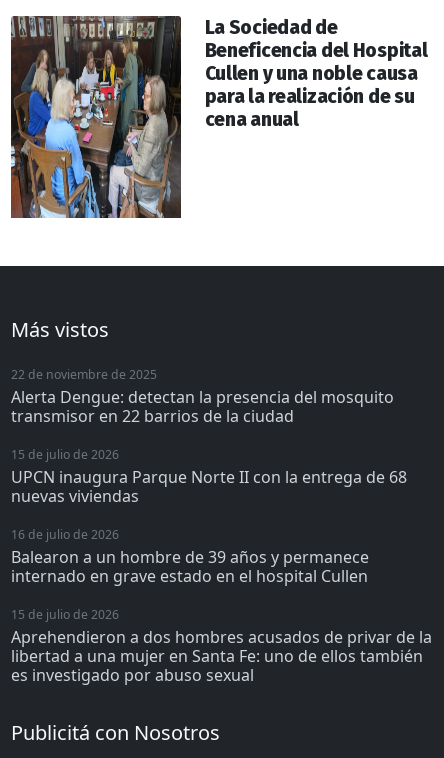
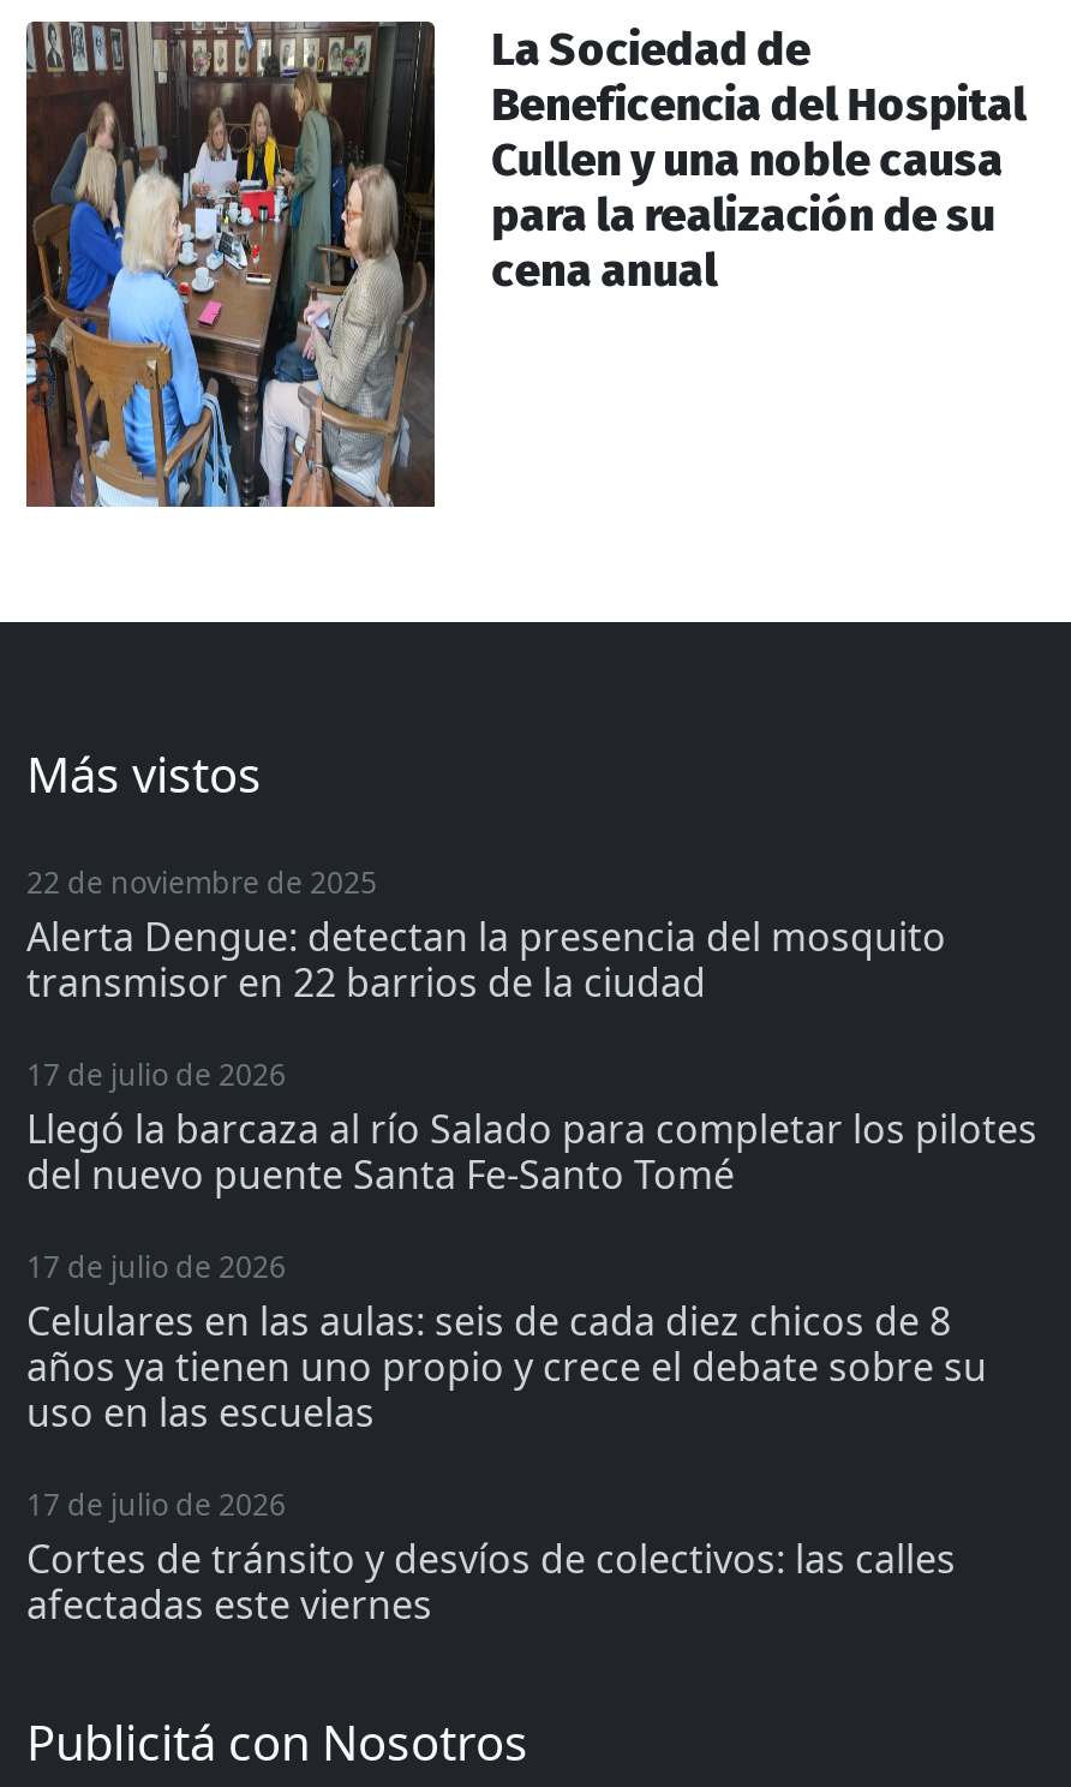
[11,446,407,507] 15 de julio de 2026 | UPCN inaugura Parque Norte II con la entrega de 68 | nuevas viviendas -> [26,1055,1037,1202] 17 de julio de 2026 | Llegó la barcaza al río Salado para completar los pilotes | del nuevo puente Santa Fe-Santo Tomé
[11,526,369,587] 16 de julio de 2026 | Balearon a un hombre de 39 años y permanece | internado en grave estado en el hospital Cullen -> [26,1248,987,1440] 17 de julio de 2026 | Celulares en las aulas: seis de cada diez chicos de 8 | años ya tienen uno propio y crece el debate sobre su | uso en las escuelas
[11,606,432,686] 15 de julio de 2026 | Aprehendieron a dos hombres acusados de privar de la | libertad a una mujer en Santa Fe: uno de ellos también | es investigado por abuso sexual -> [26,1485,956,1632] 17 de julio de 2026 | Cortes de tránsito y desvíos de colectivos: las calles | afectadas este viernes

